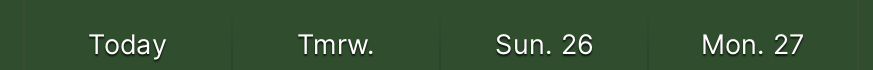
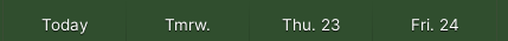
[495,28,593,60] Sun. 26 -> [281,15,340,34] Thu. 23
[701,28,805,60] Mon. 27 -> [410,15,459,34] Fri. 24

